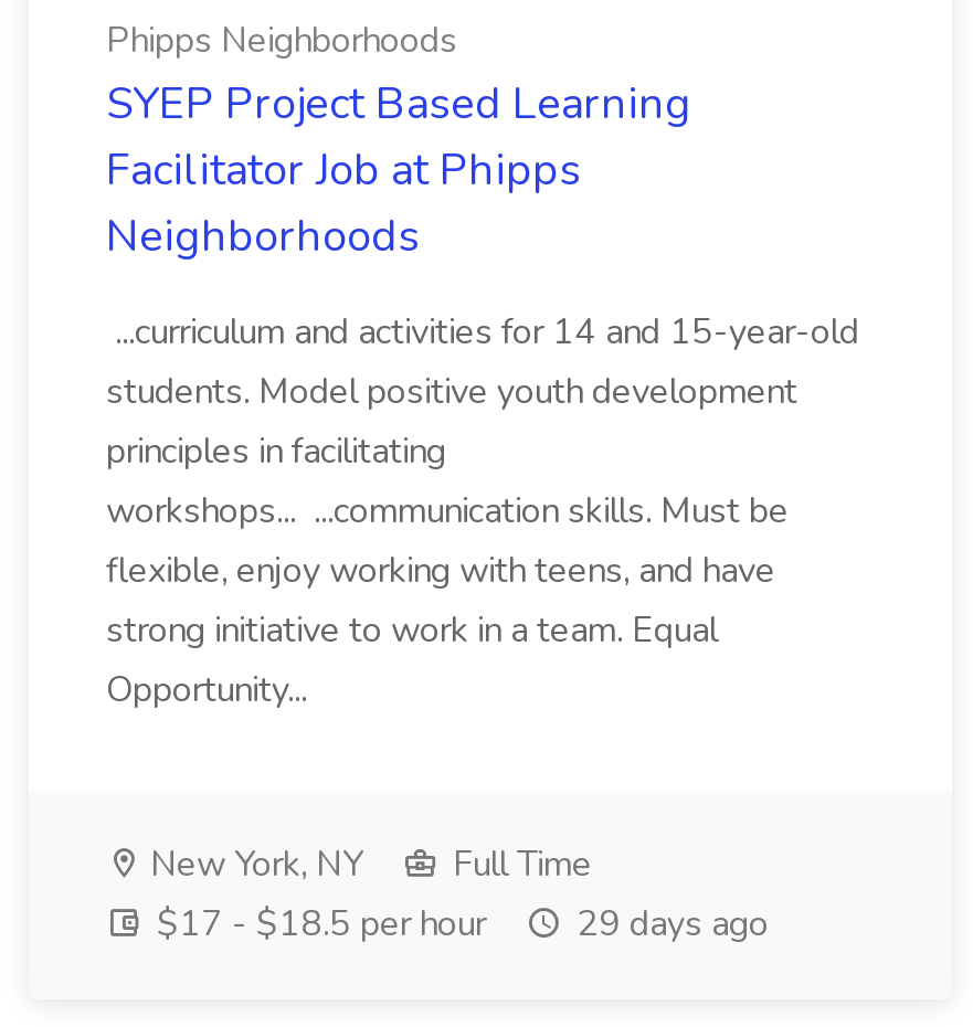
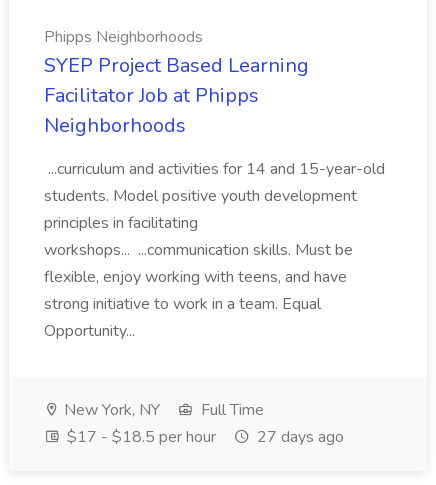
[148,900,769,949] $17 - $18.5 per hour 29 days ago -> [63,426,344,448] $17 - $18.5 per hour 27 days ago

